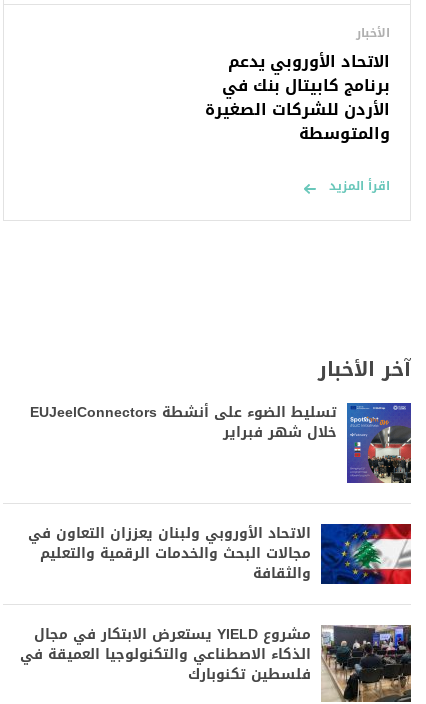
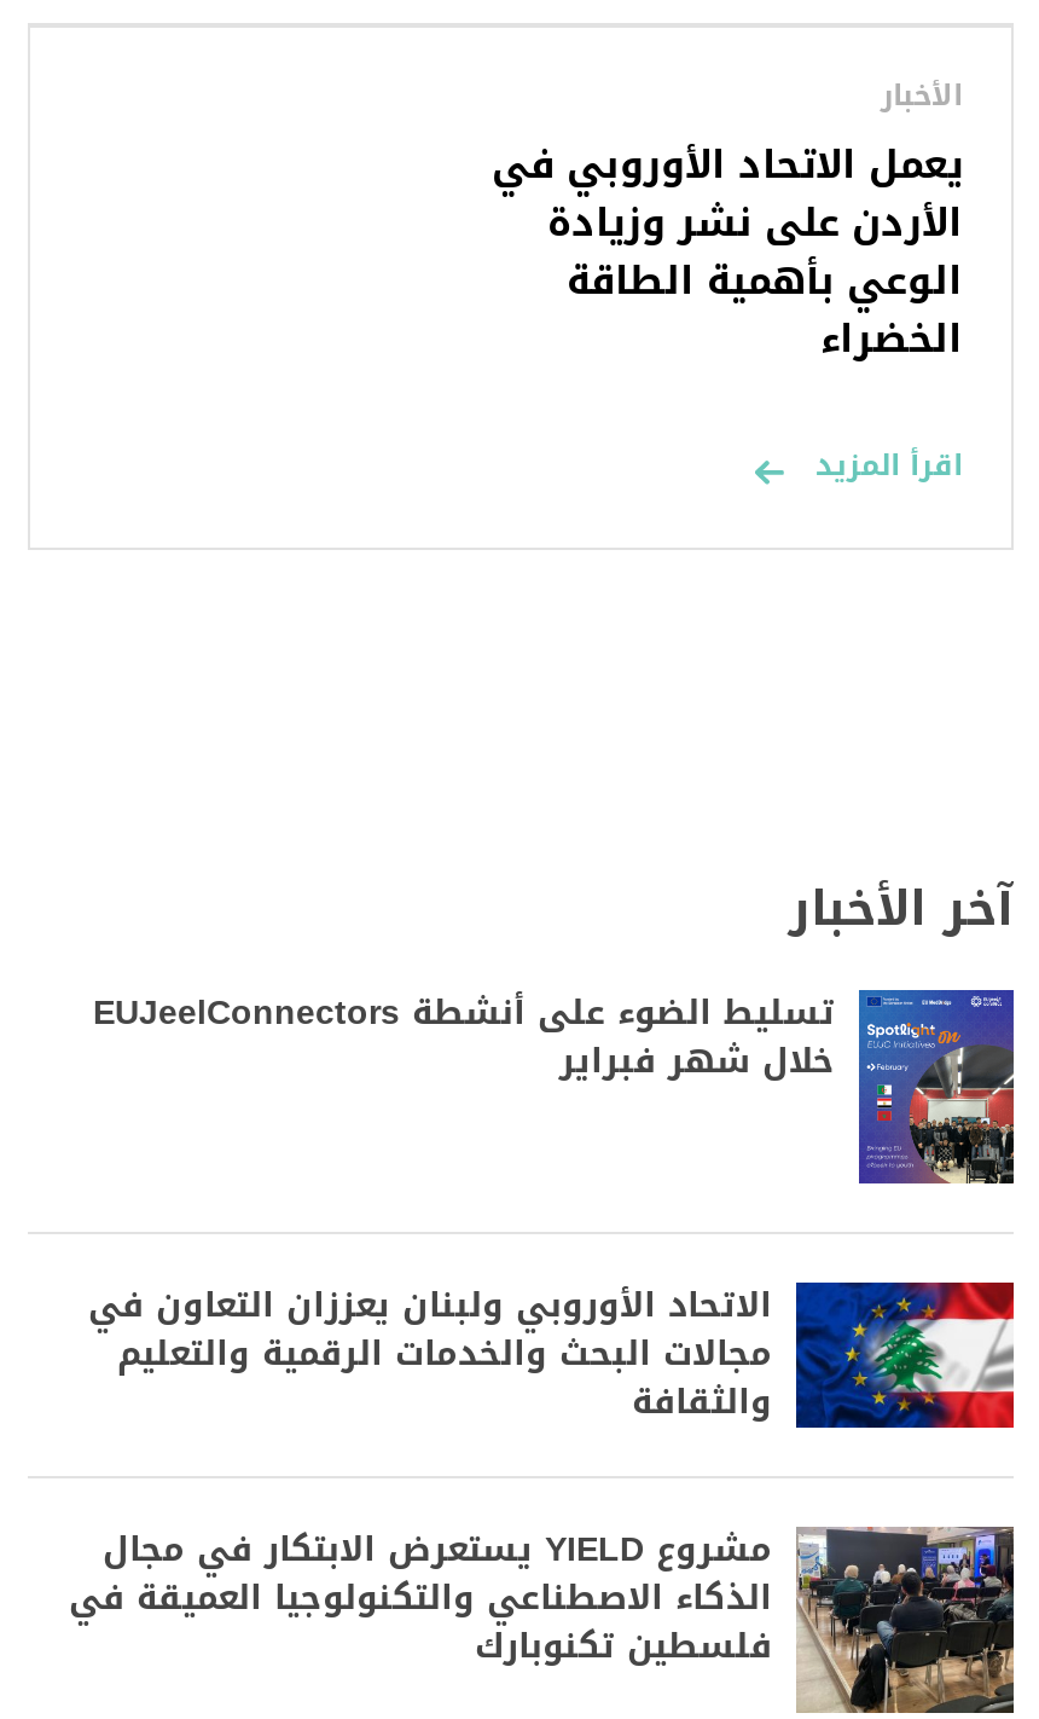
[205,46,390,149] الاتحاد الأوروبي يدعم | برنامج كابيتال بنك في | الأردن للشركات الصغيرة | والمتوسطة -> [492,126,963,375] يعمل الاتحاد الأوروبي في | الأردن على نشر وزيادة | الوعي بأهمية الطاقة | الخضراء

